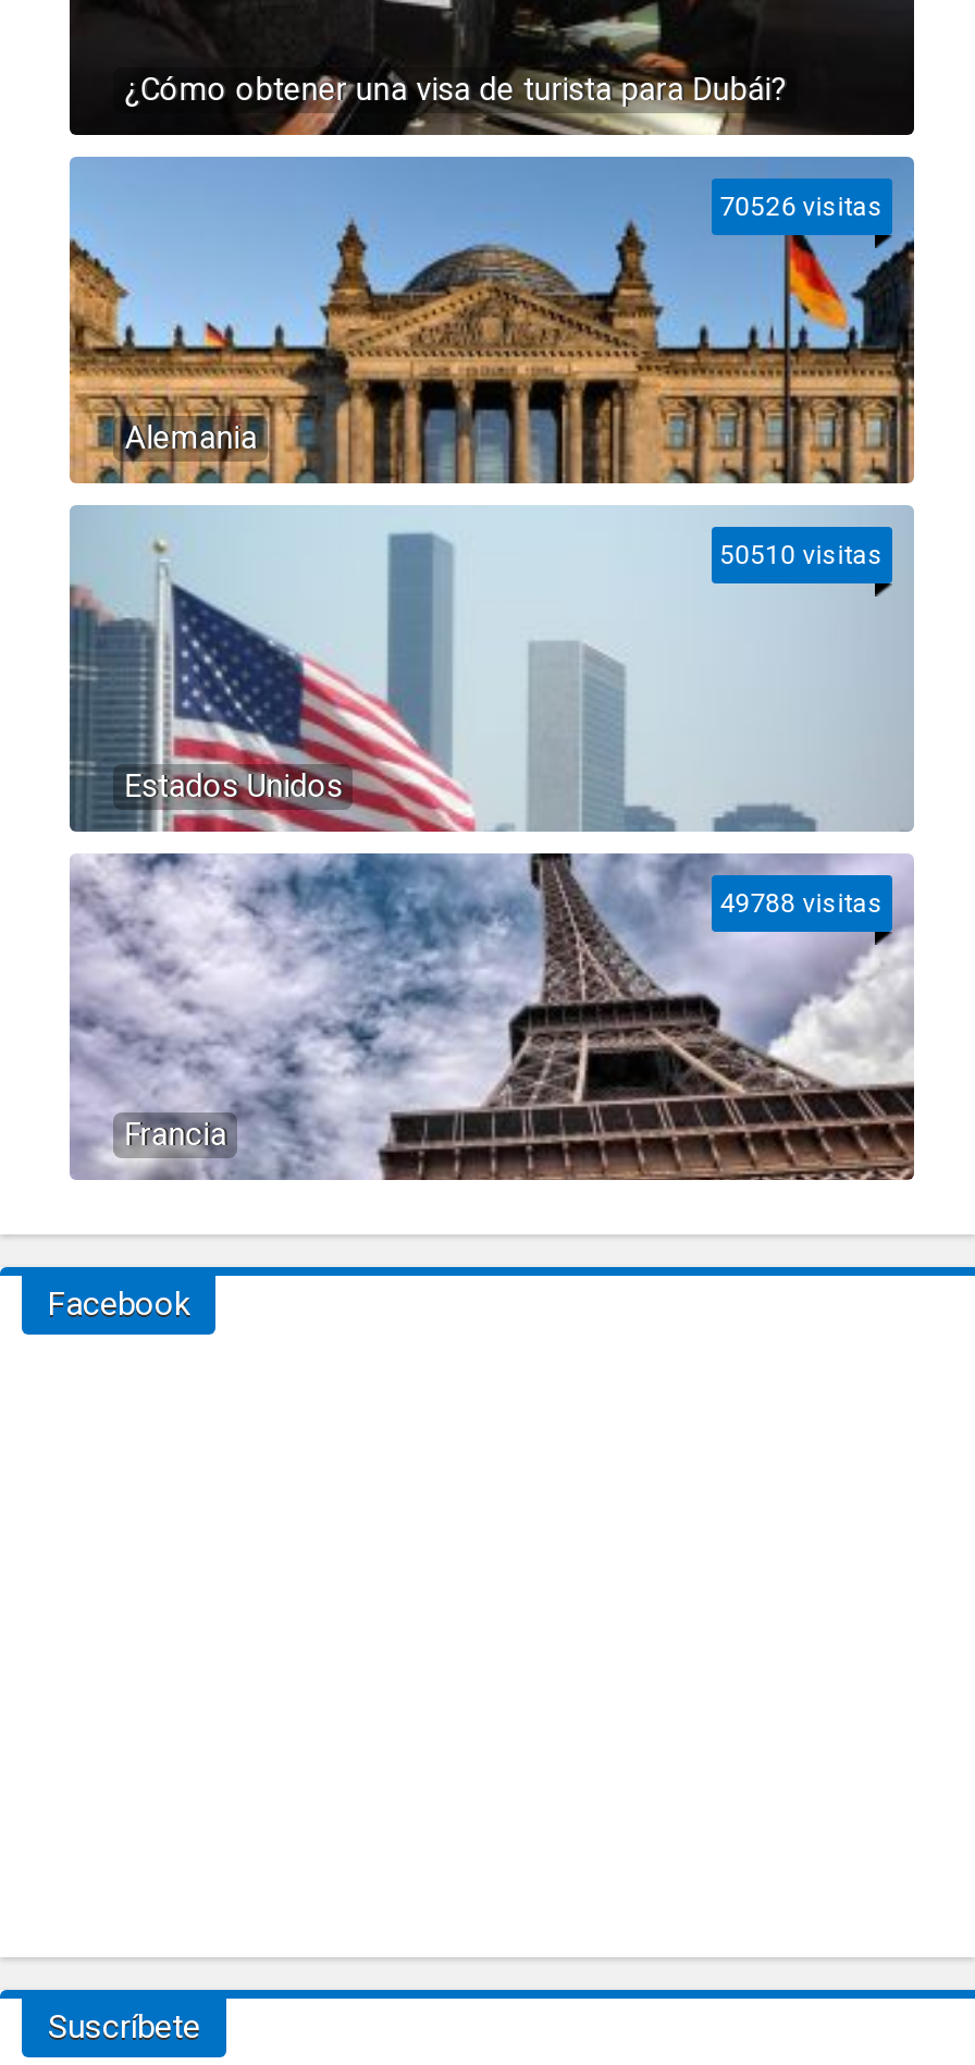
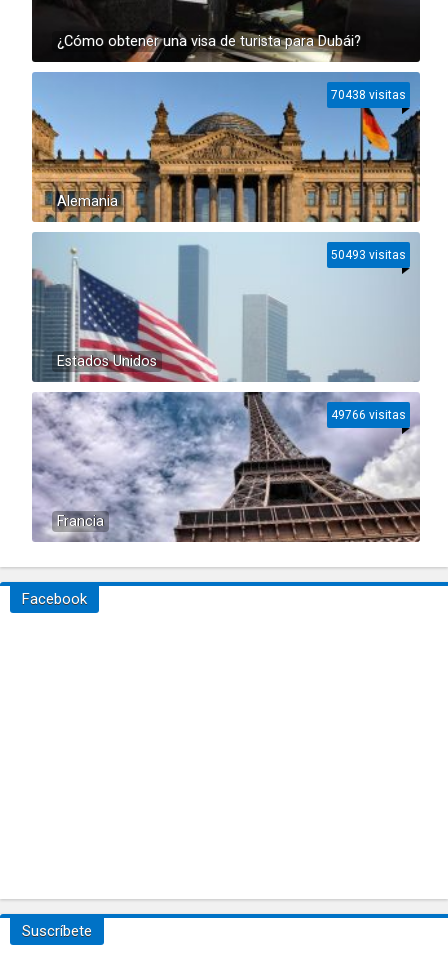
[720,192,883,222] 70526 visitas -> [331,88,406,102] 70438 visitas
[720,540,883,570] 50510 visitas -> [331,248,406,262] 50493 visitas
[720,888,883,919] 49788 visitas -> [331,408,406,422] 49766 visitas

